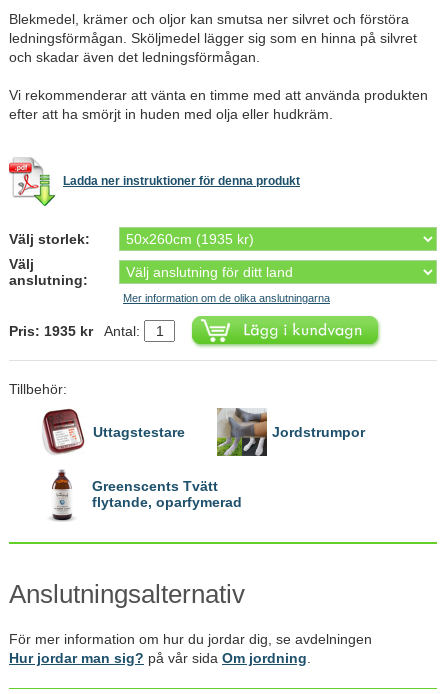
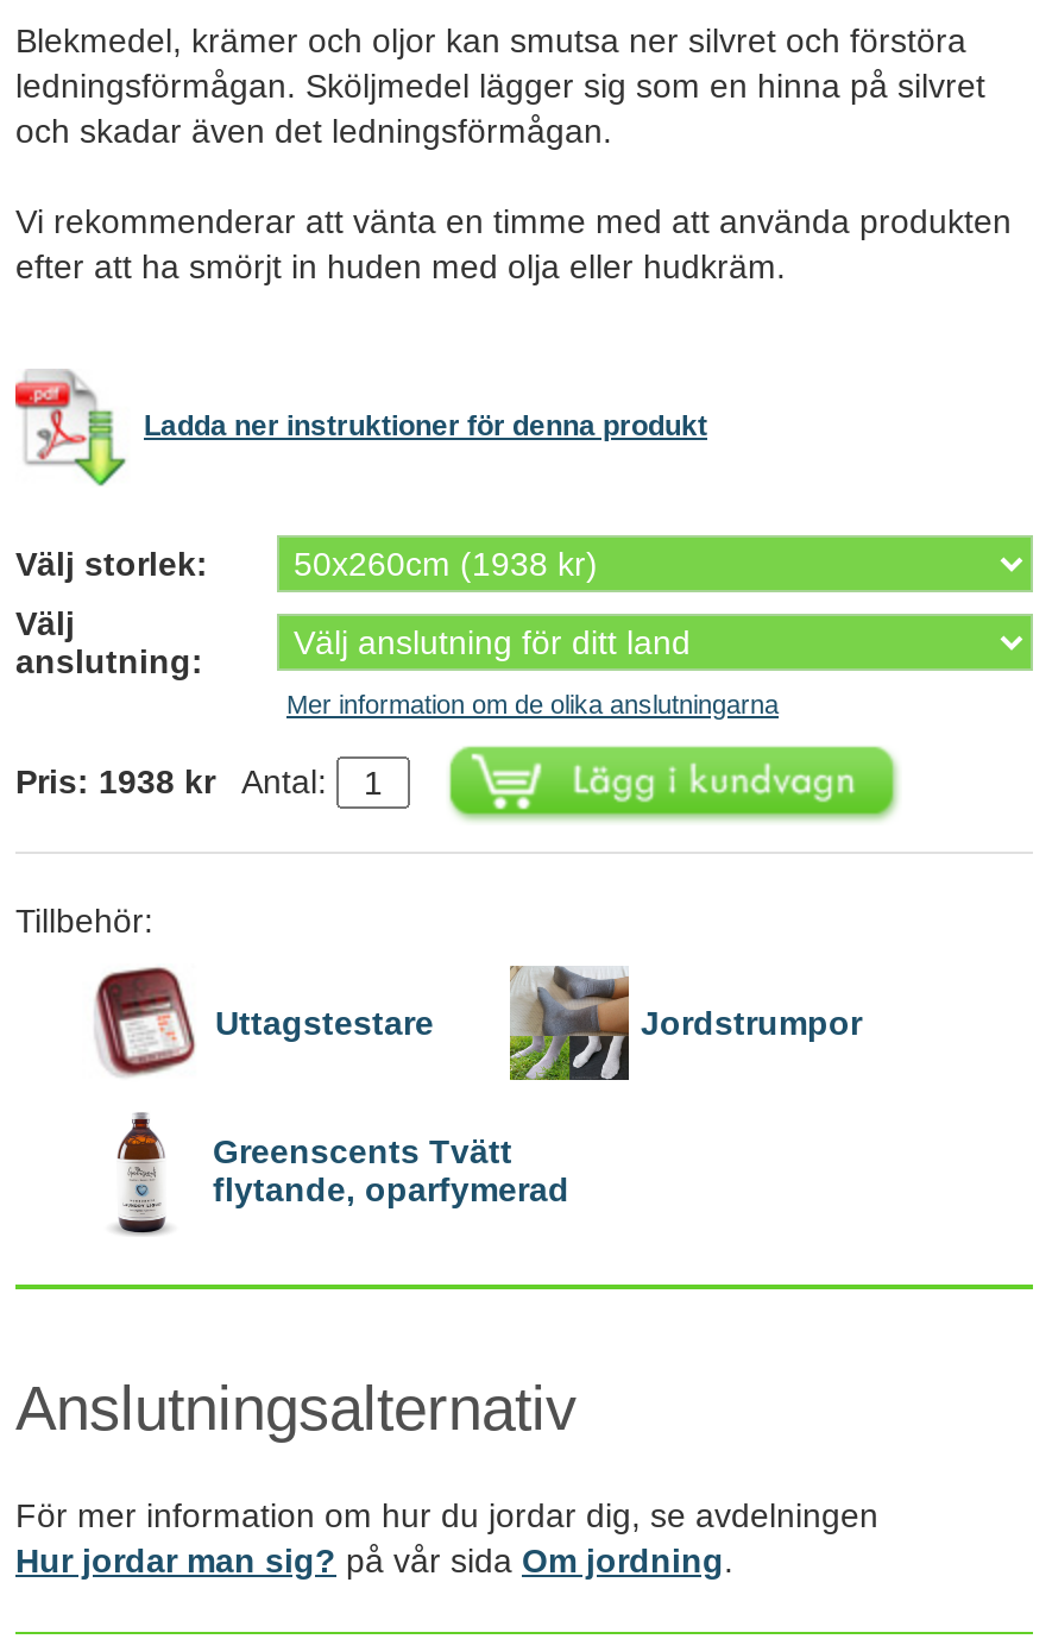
[9,323,144,339] Pris: 1935 kr Antal: -> [15,763,336,801] Pris: 1938 kr Antal:

